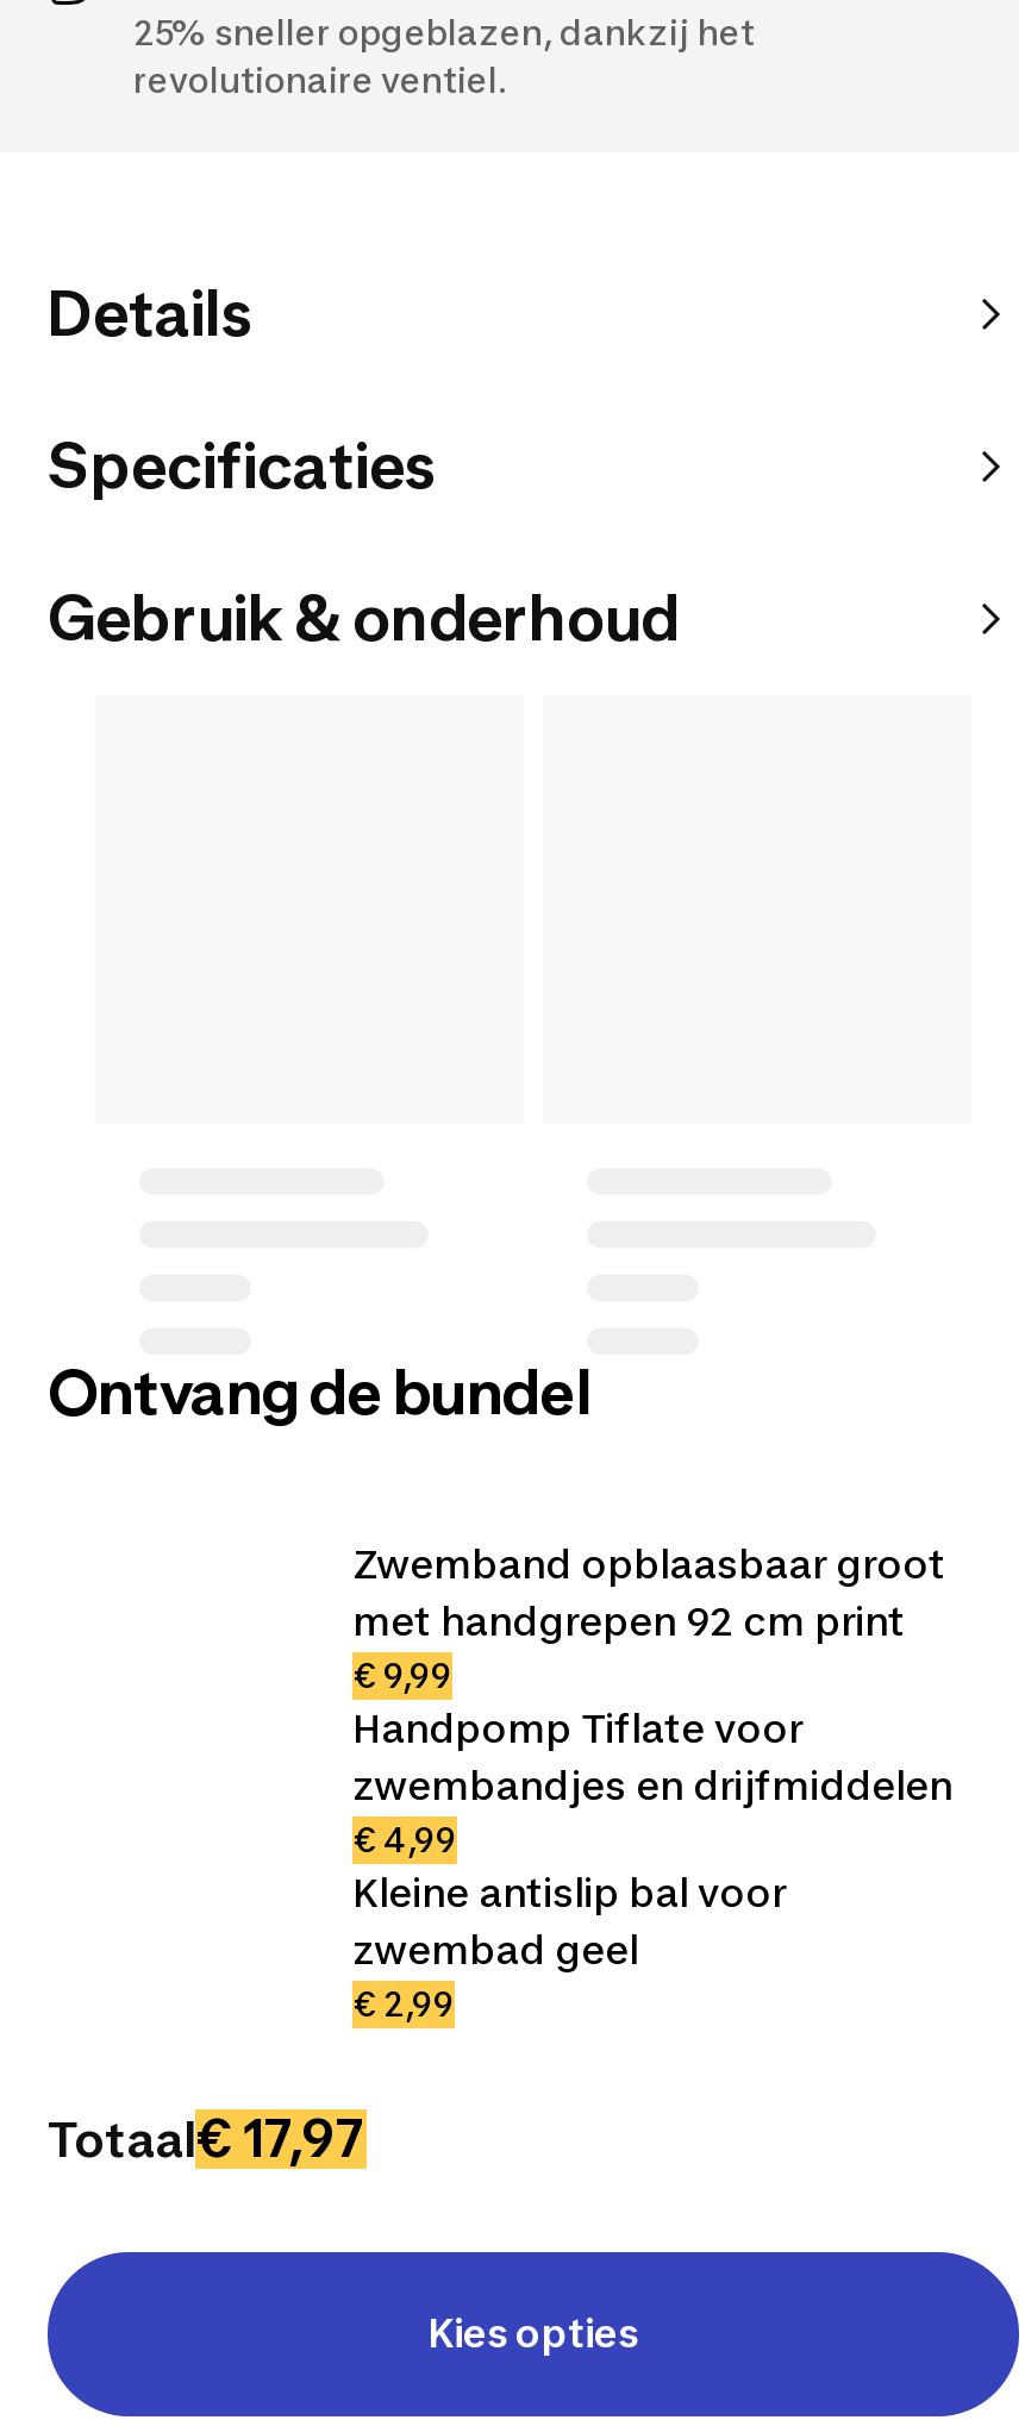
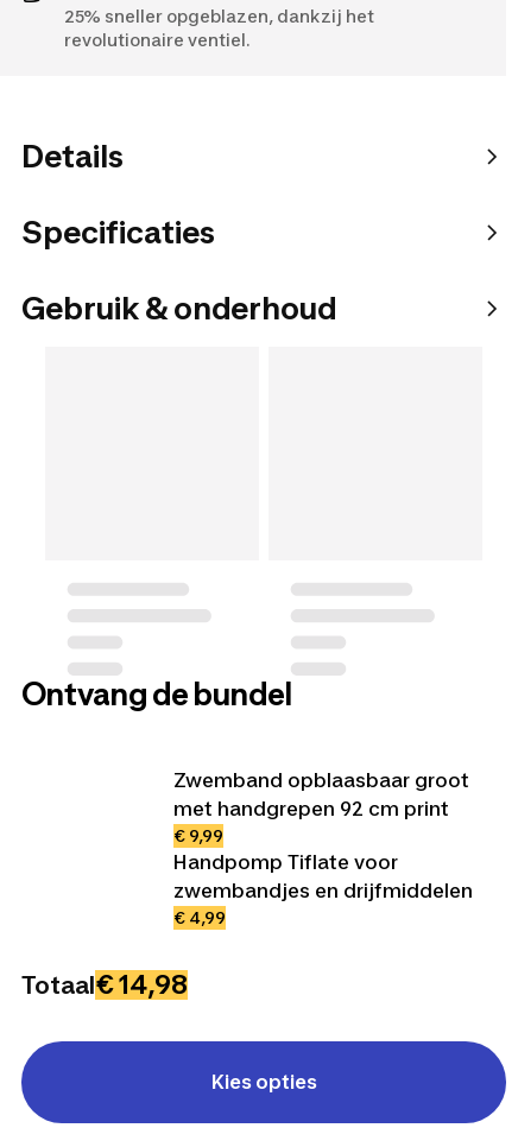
[48,1868,786,2170] Kleine antislip bal voor | zwembad geel | € 2,99 | Totaal€ 17,97 -> [21,969,188,1000] Totaal€ 14,98

